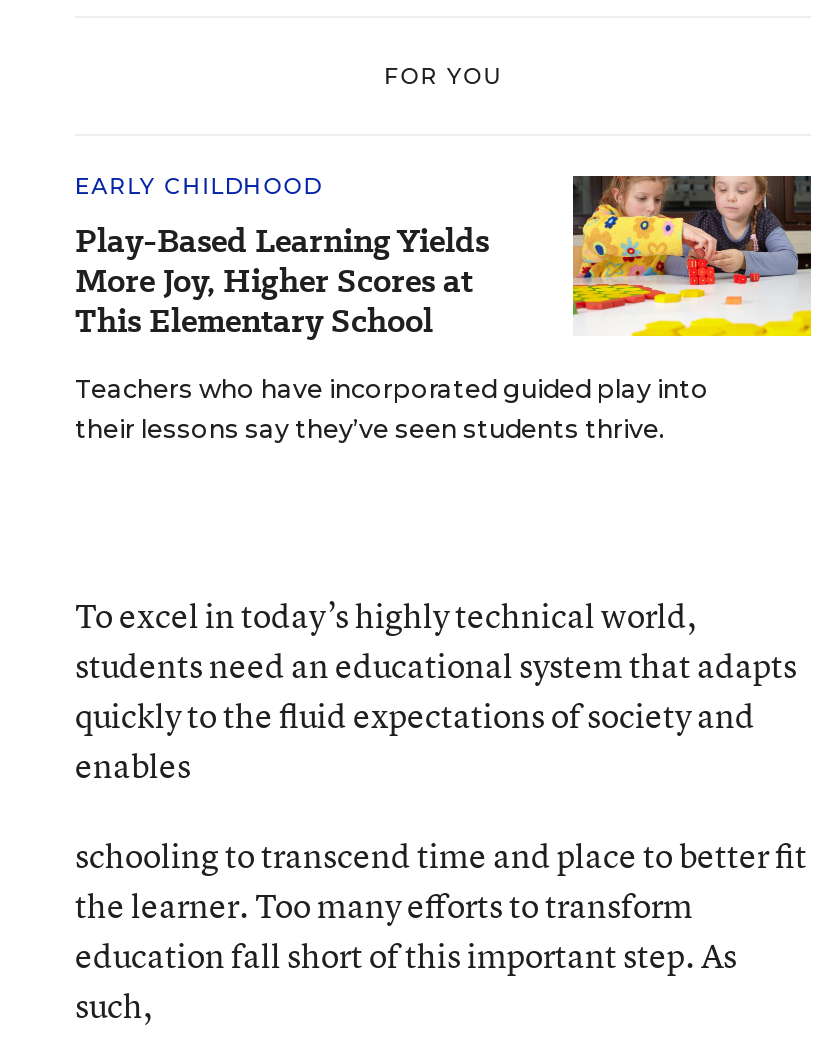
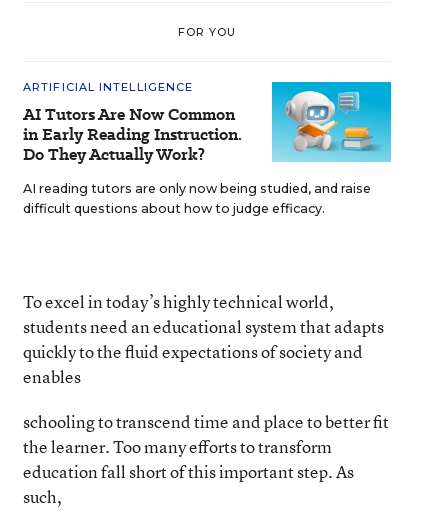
[75,172,489,344] EARLY CHILDHOOD | Play-Based Learning Yields | More Joy, Higher Scores at | This Elementary School -> [23,80,242,166] ARTIFICIAL INTELLIGENCE | AI Tutors Are Now Common | in Early Reading Instruction. | Do They Actually Work?
[75,174,813,444] [image] | Teachers who have incorporated guided play into | their lessons say they’ve seen students thrive. -> [23,81,392,216] [image] | AI reading tutors are only now being studied, and raise | difficult questions about how to judge efficacy.

